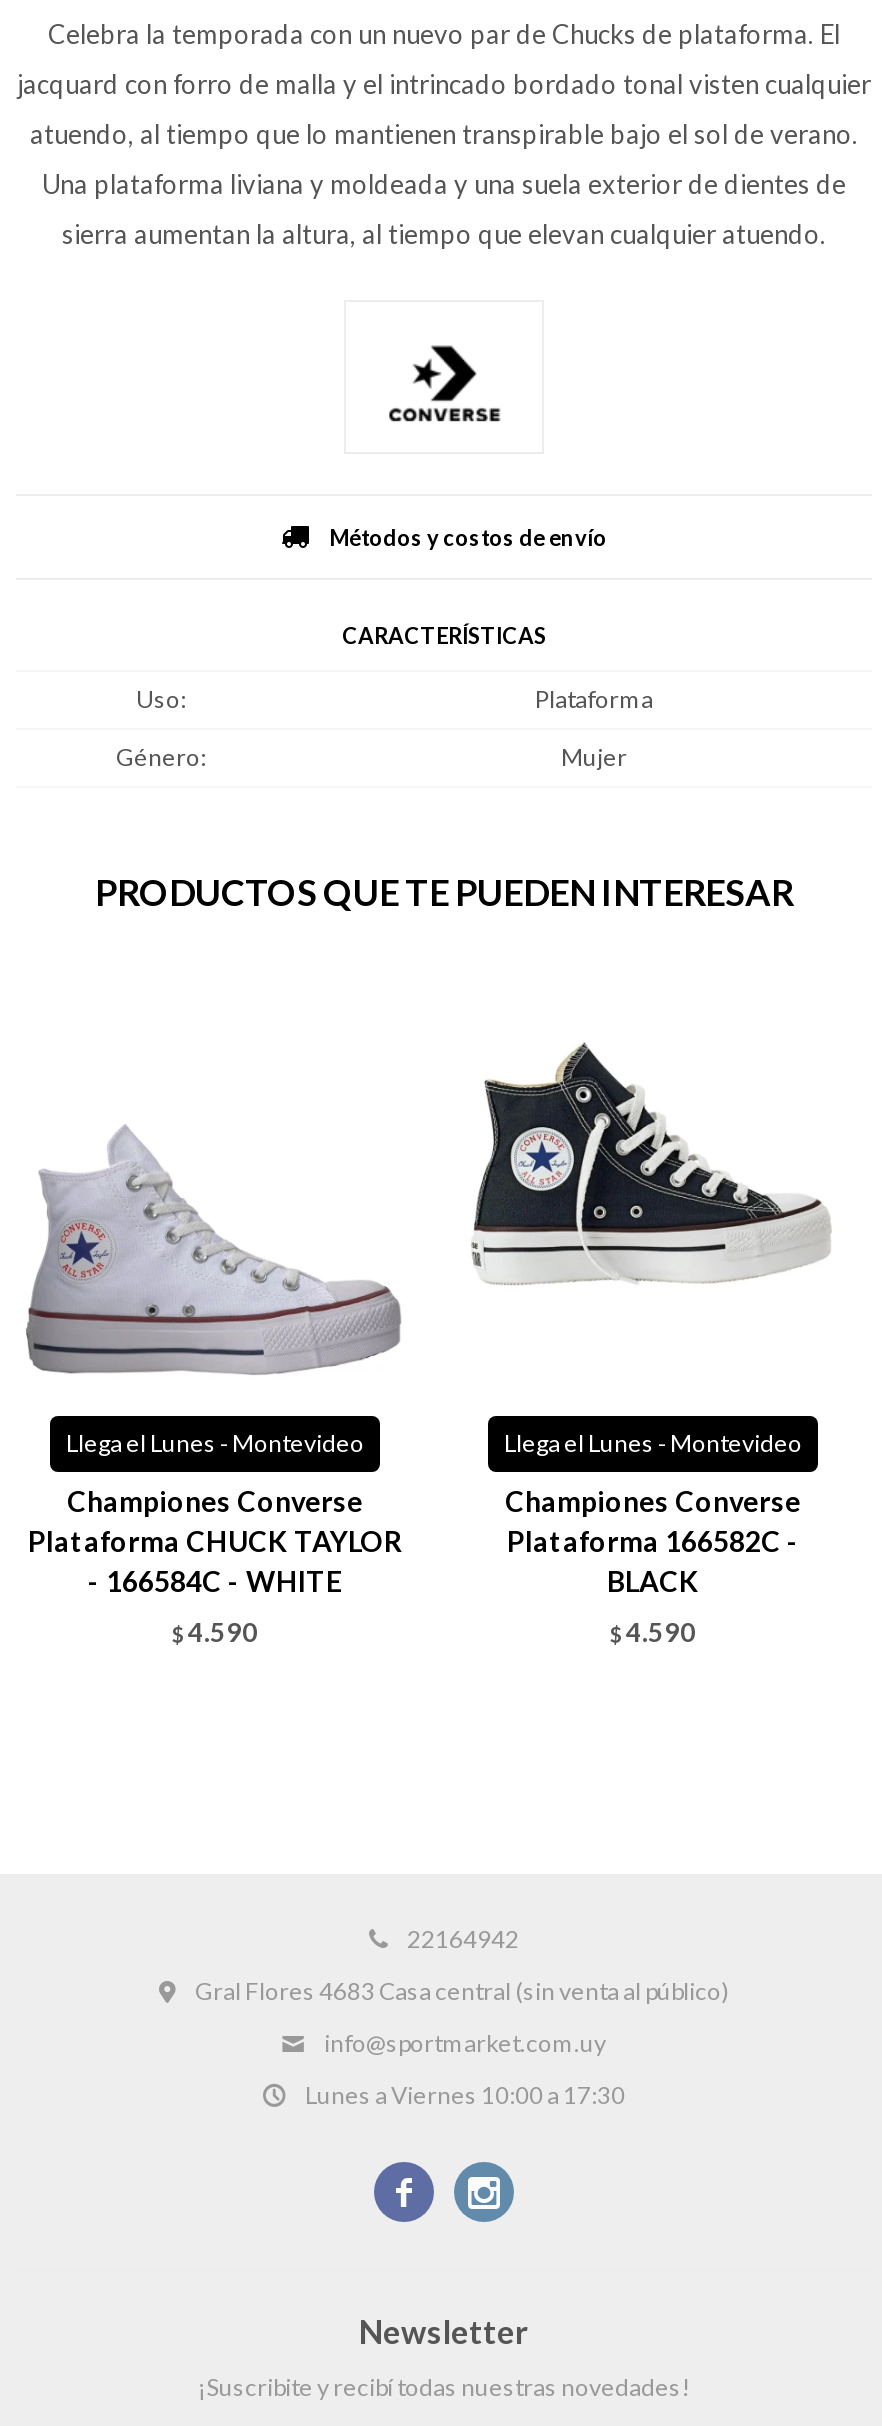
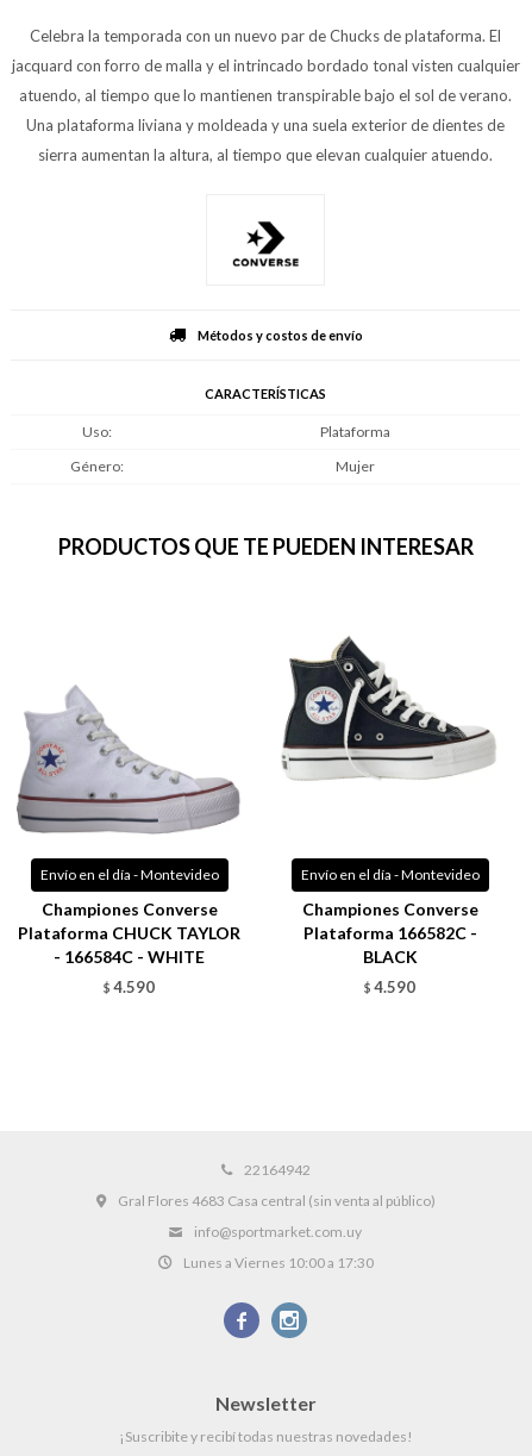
[66,1427,364,1457] Llega el Lunes - Montevideo -> [40,865,218,883] Envío en el día - Montevideo
[504,1427,802,1457] Llega el Lunes - Montevideo -> [301,865,479,883] Envío en el día - Montevideo

